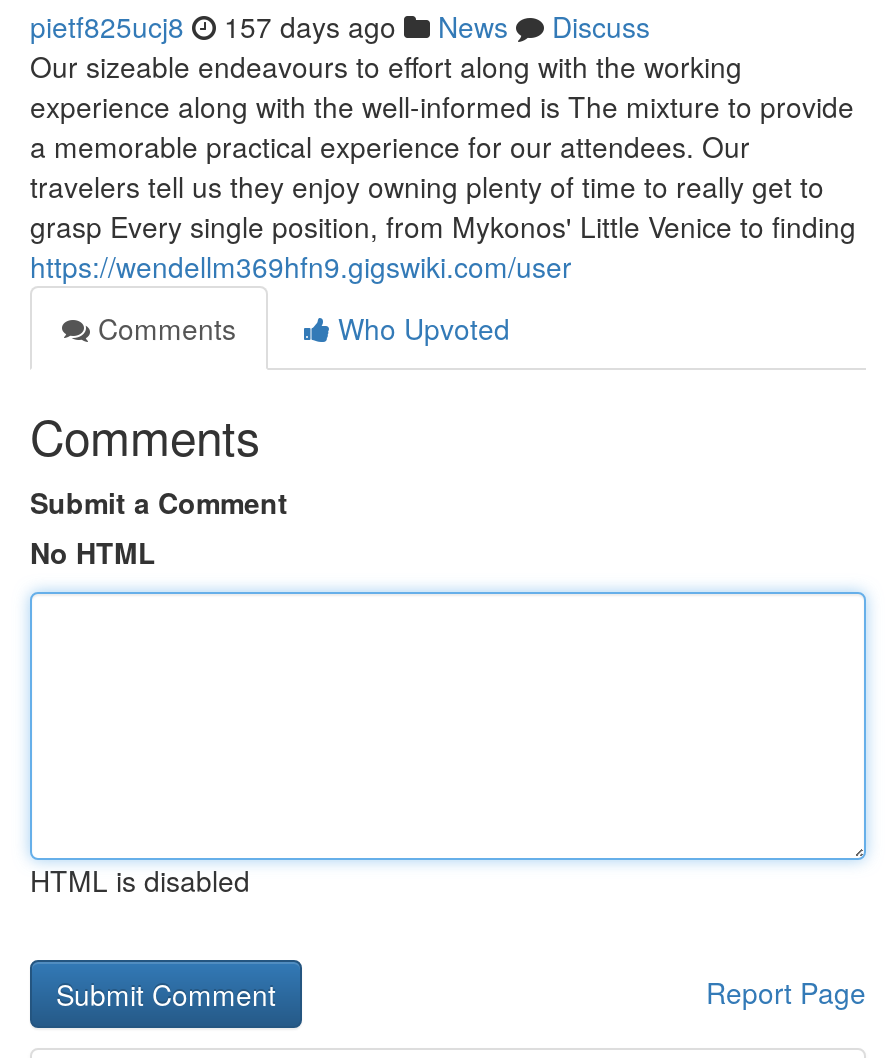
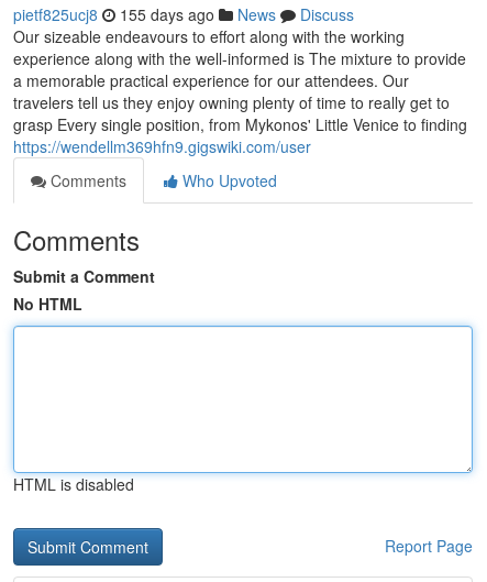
[30,6,650,46] pietf825ucj8 157 days ago News Discuss -> [13,3,354,25] pietf825ucj8 155 days ago News Discuss

